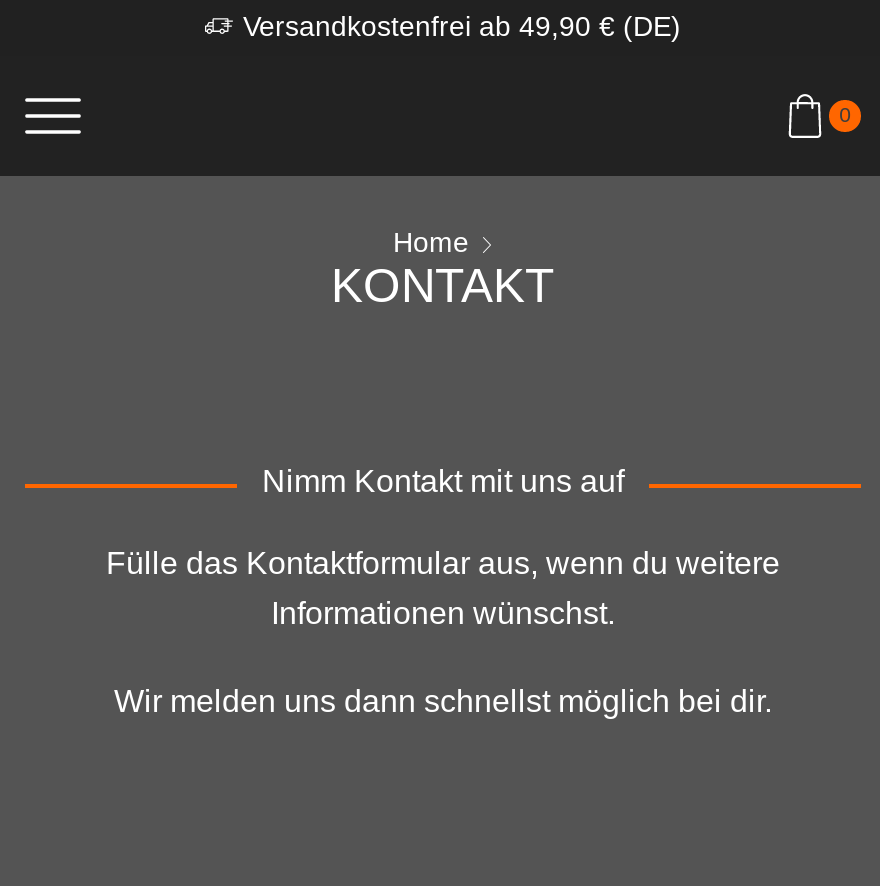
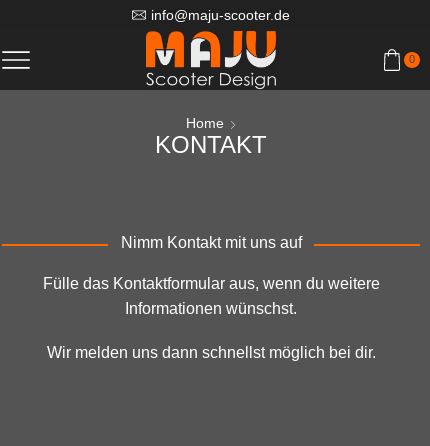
none -> [145,31,277,90] [image]
[243,10,681,42] Versandkostenfrei ab 49,90 € (DE) -> [151,7,290,23] info@maju-scooter.de

